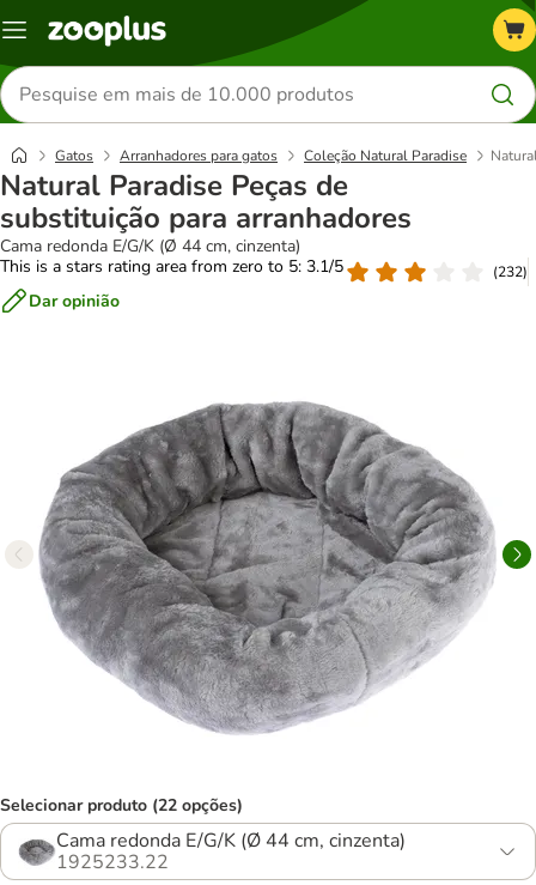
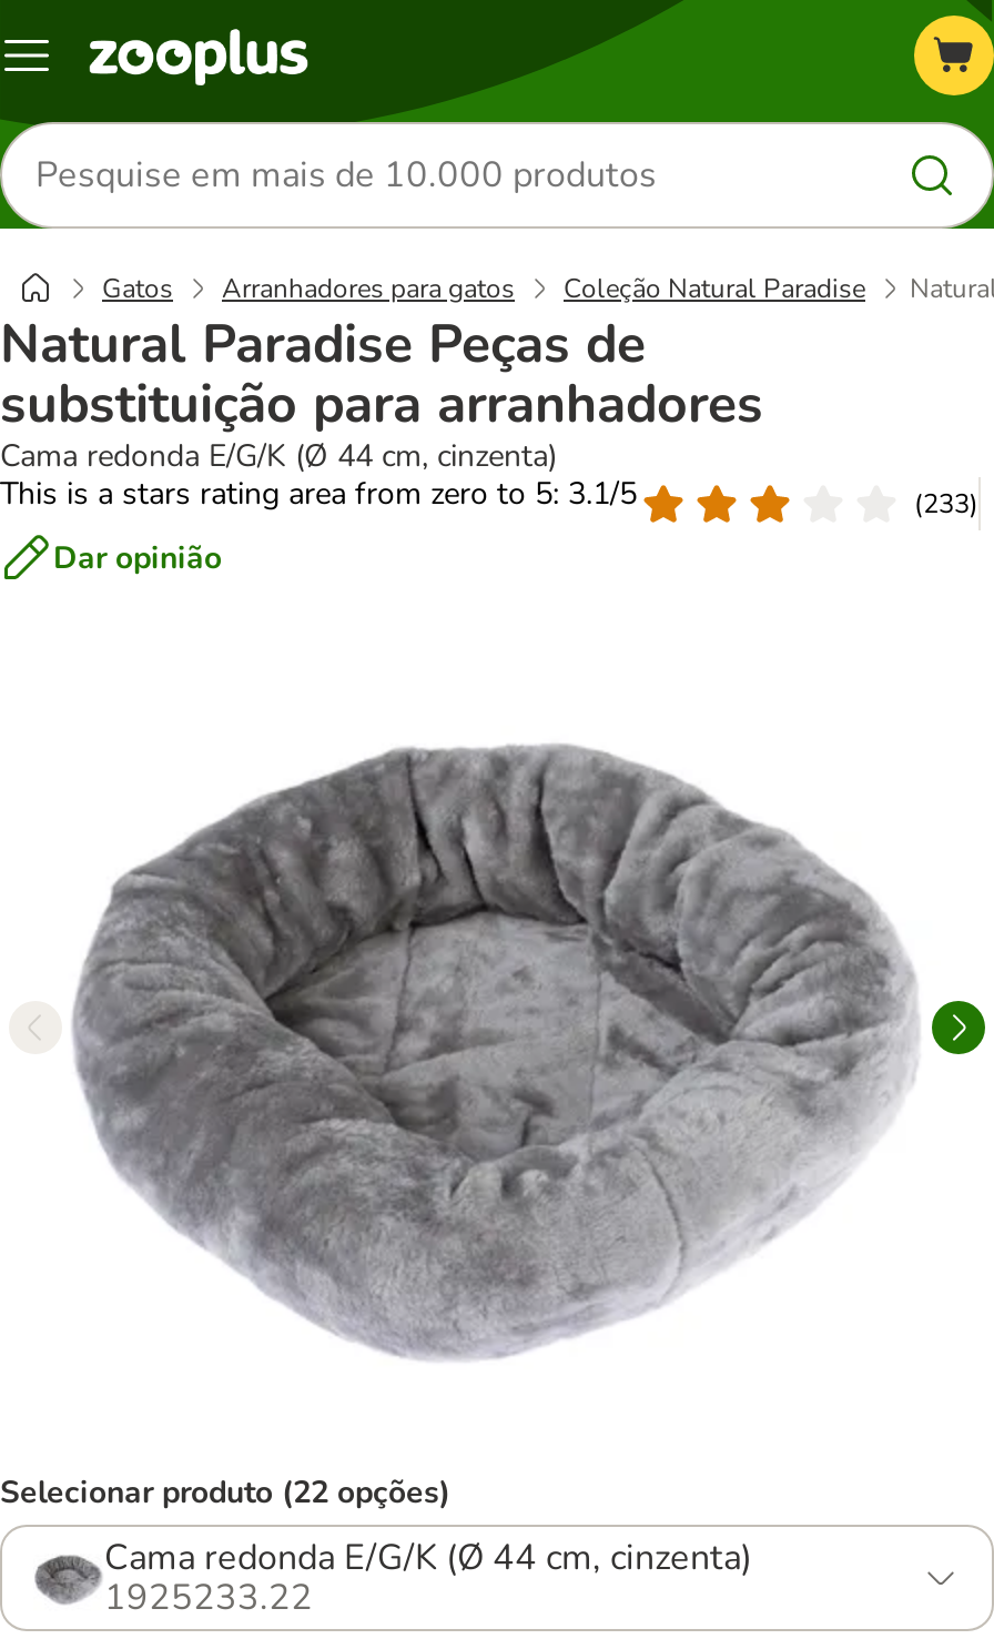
[493,262,528,281] (232) -> [914,485,978,520] (233)

